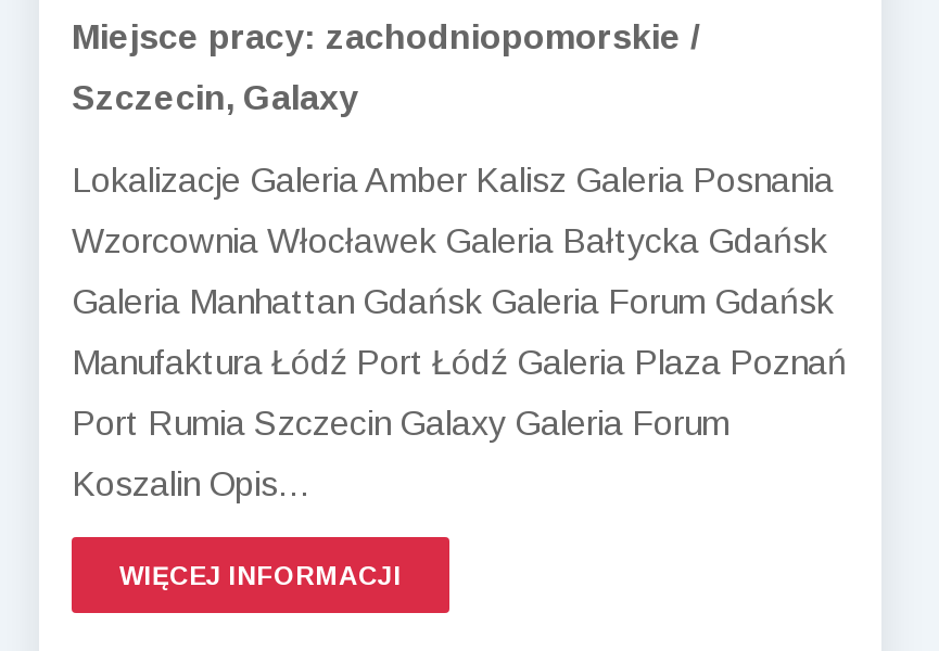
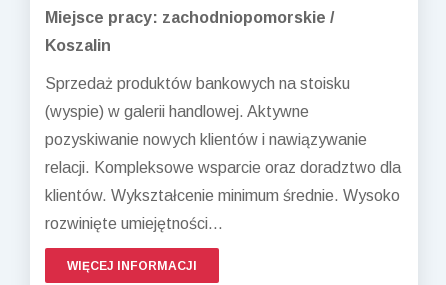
[72,79,358,116] Szczecin, Galaxy -> [45,37,111,54] Koszalin
[72,162,834,199] Lokalizacje Galeria Amber Kalisz Galeria Posnania -> [45,75,350,92] Sprzedaż produktów bankowych na stoisku
[72,223,827,260] Wzorcownia Włocławek Galeria Bałtycka Gdańsk -> [45,103,309,120] (wyspie) w galerii handlowej. Aktywne
[72,283,834,320] Galeria Manhattan Gdańsk Galeria Forum Gdańsk -> [45,131,367,148] pozyskiwanie nowych klientów i nawiązywanie
[72,344,847,381] Manufaktura Łódź Port Łódź Galeria Plaza Poznań -> [45,159,401,176] relacji. Kompleksowe wsparcie oraz doradztwo dla
[72,405,729,442] Port Rumia Szczecin Galaxy Galeria Forum -> [45,187,400,204] klientów. Wykształcenie minimum średnie. Wysoko
[72,466,310,503] Koszalin Opis... -> [45,215,223,232] rozwinięte umiejętności...

